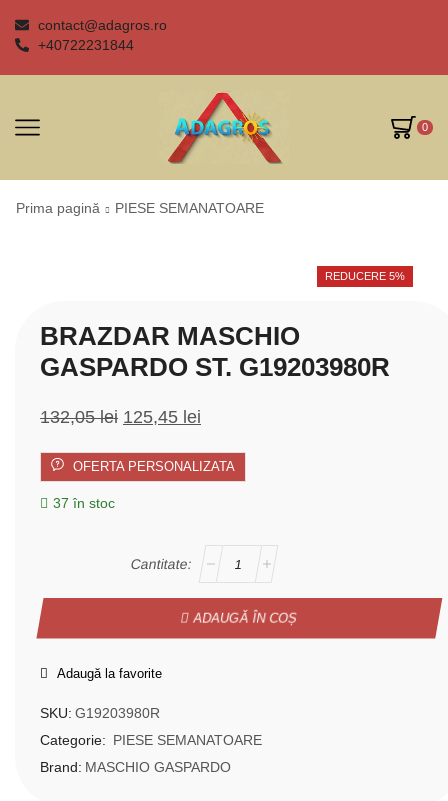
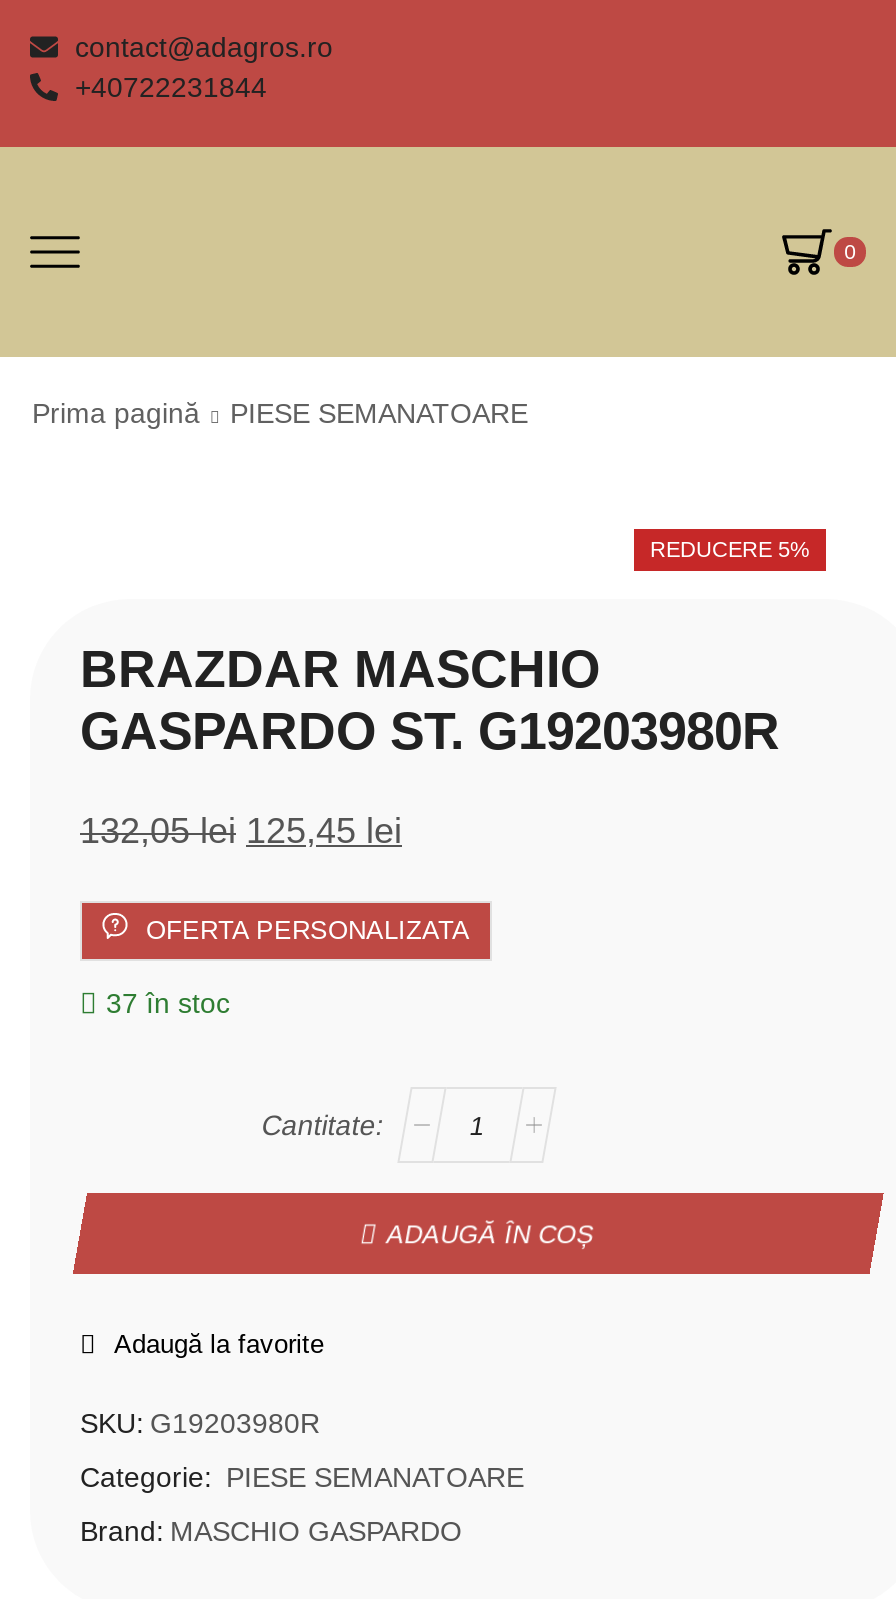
[167,92,282,164] [image] -> none

